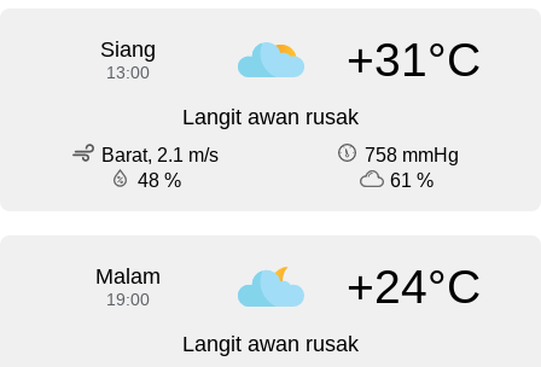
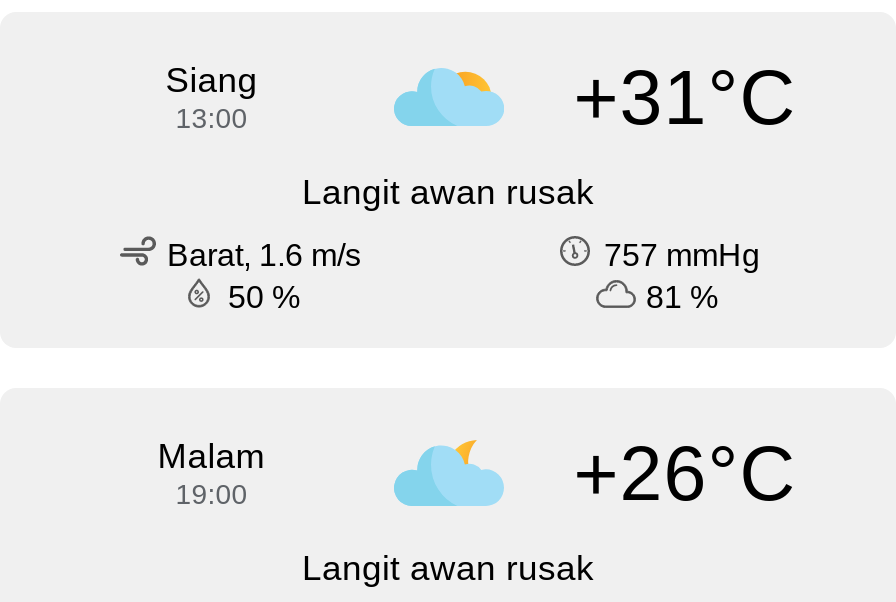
[101,145,218,166] Barat, 2.1 m/s -> [167,239,361,273] Barat, 1.6 m/s
[365,145,459,166] 758 mmHg -> [604,239,760,273] 757 mmHg
[138,171,181,191] 48 % -> [228,281,300,315] 50 %
[390,171,434,191] 61 % -> [646,281,718,315] 81 %
[346,261,480,312] +24°C -> [574,430,796,516] +26°C

